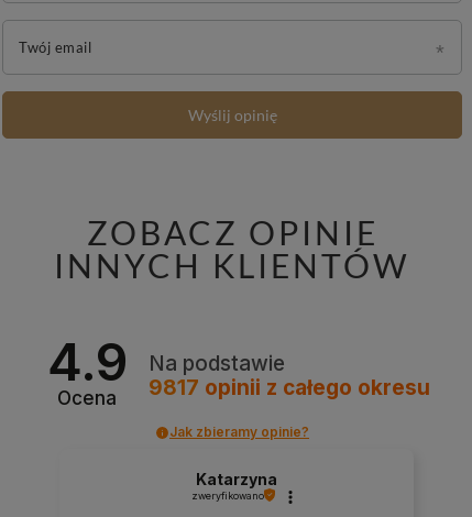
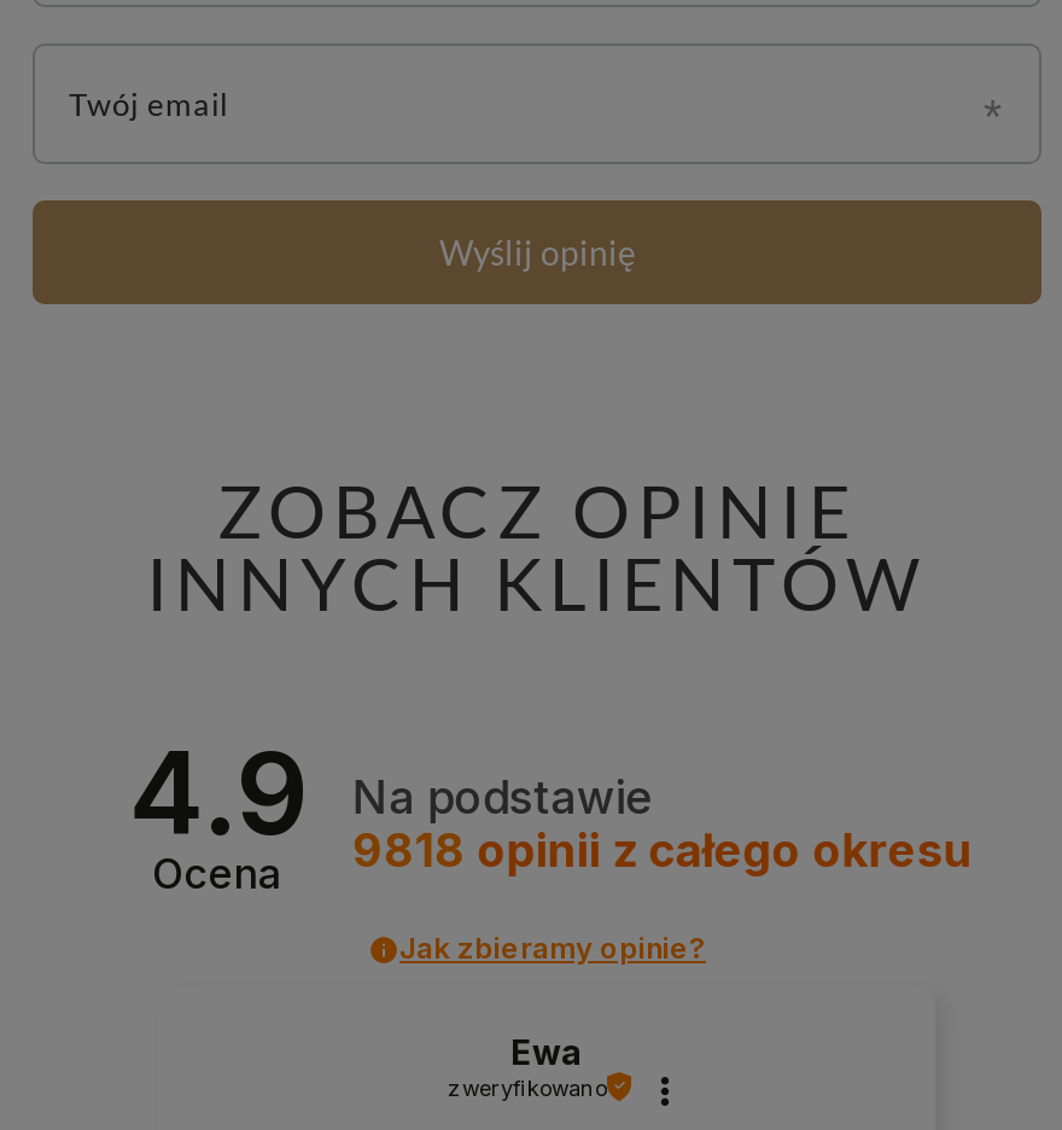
[148,375,430,400] 9817 opinii z całego okresu -> [352,823,972,879] 9818 opinii z całego okresu
[196,469,277,488] Katarzyna -> [510,1030,583,1071] Ewa

